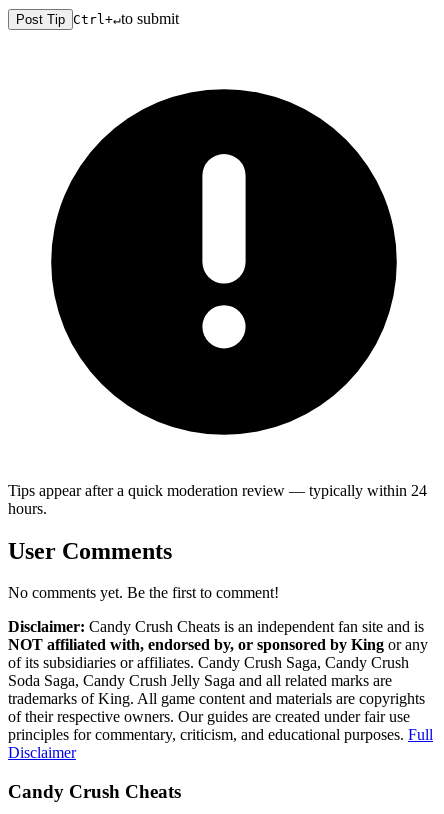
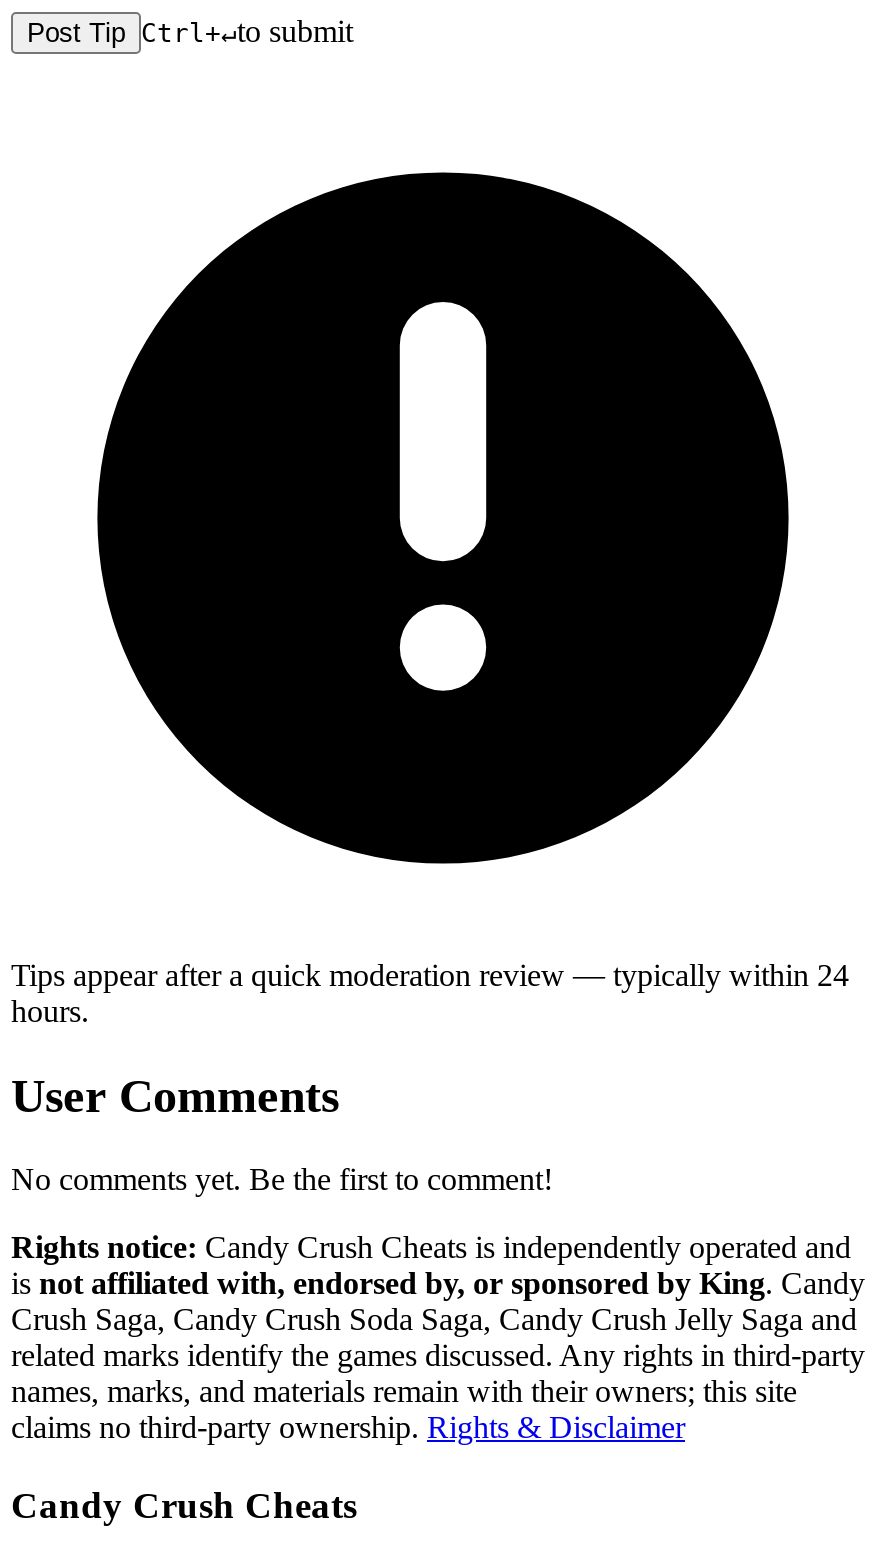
[8,618,433,761] Disclaimer: Candy Crush Cheats is an independent fan site and is | NOT affiliated with, endorsed by, or sponsored by King or any | of its subsidiaries or affiliates. Candy Crush Saga, Candy Crush | Soda Saga, Candy Crush Jelly Saga and all related marks are | trademarks of King. All game content and materials are copyrights | of their respective owners. Our guides are created under fair use | principles for commentary, criticism, and educational purposes. Full | Disclaimer -> [11,1231,865,1445] Rights notice: Candy Crush Cheats is independently operated and | is not affiliated with, endorsed by, or sponsored by King. Candy | Crush Saga, Candy Crush Soda Saga, Candy Crush Jelly Saga and | related marks identify the games discussed. Any rights in third-party | names, marks, and materials remain with their owners; this site | claims no third-party ownership. Rights & Disclaimer

